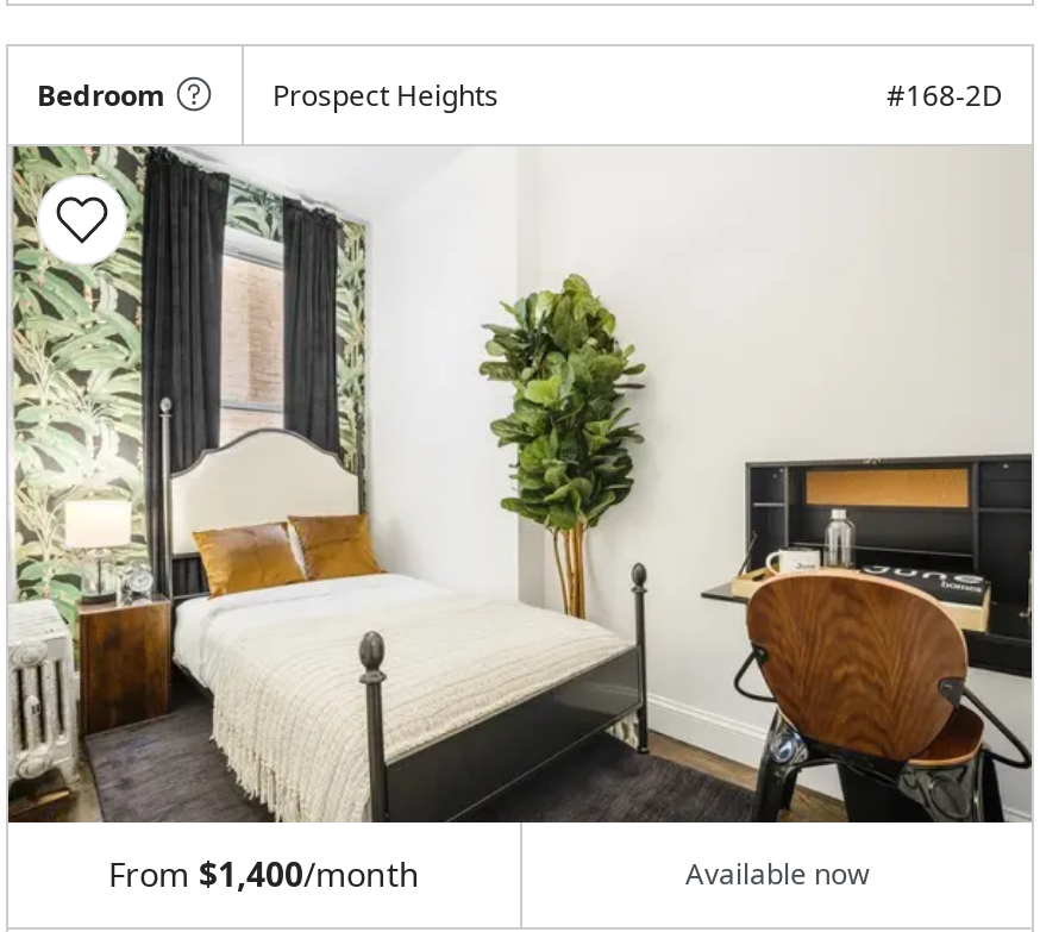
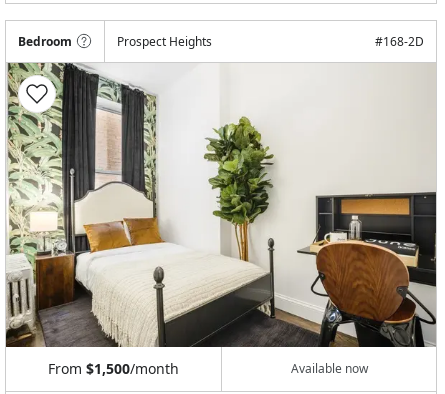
[108,851,420,896] From $1,400/month -> [48,359,179,378] From $1,500/month

